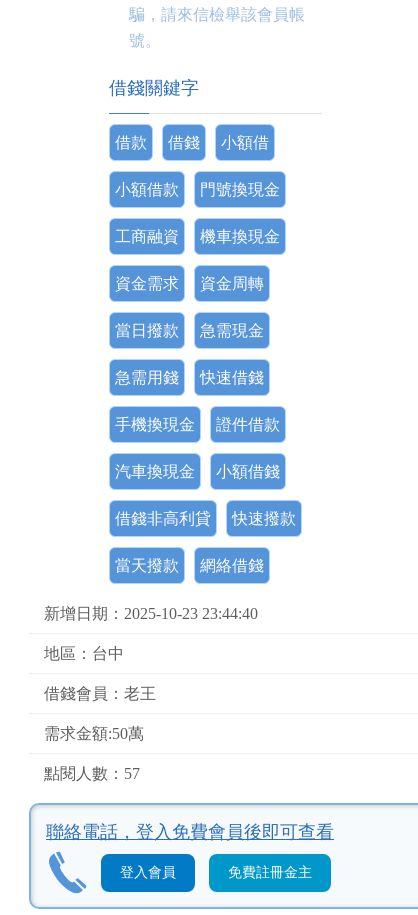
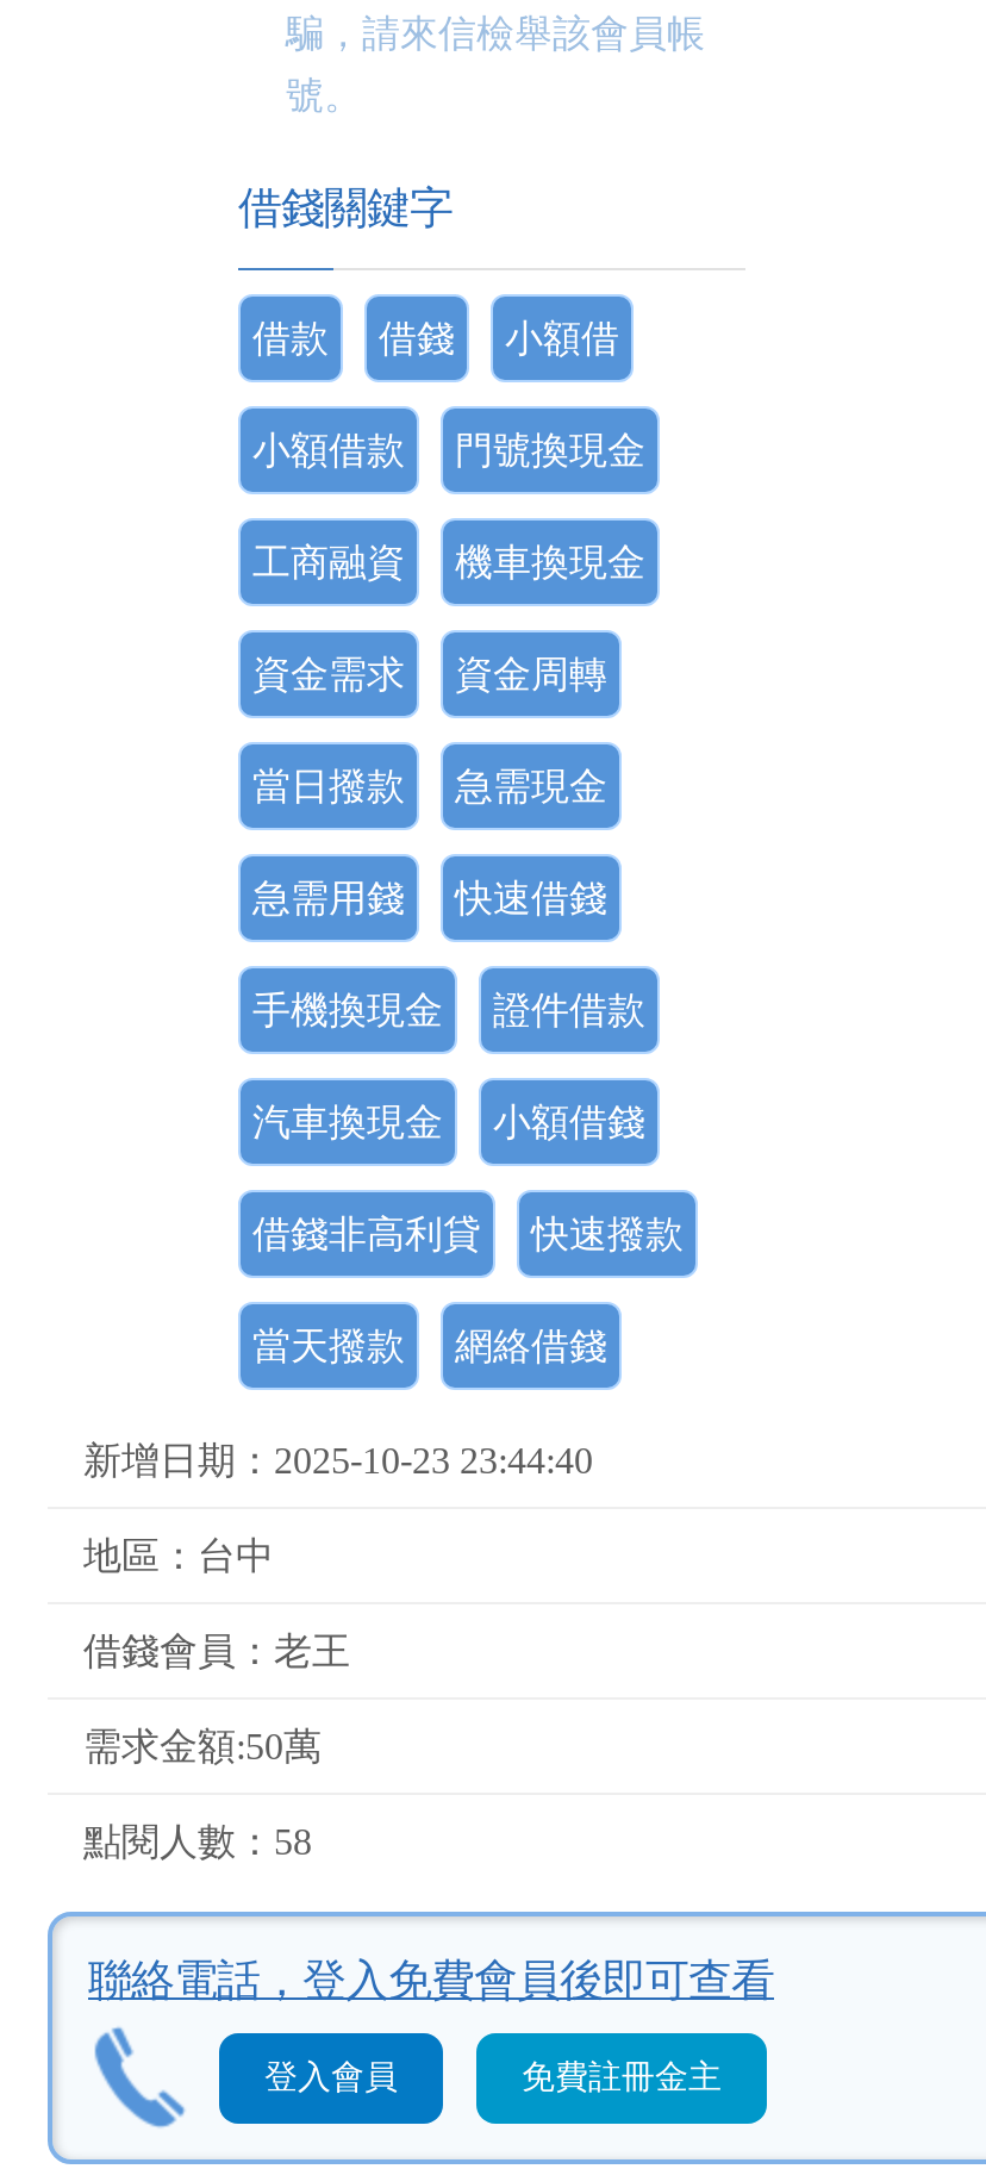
[44,765,140,782] 點閱人數：57 -> [83,1821,312,1862] 點閱人數：58

